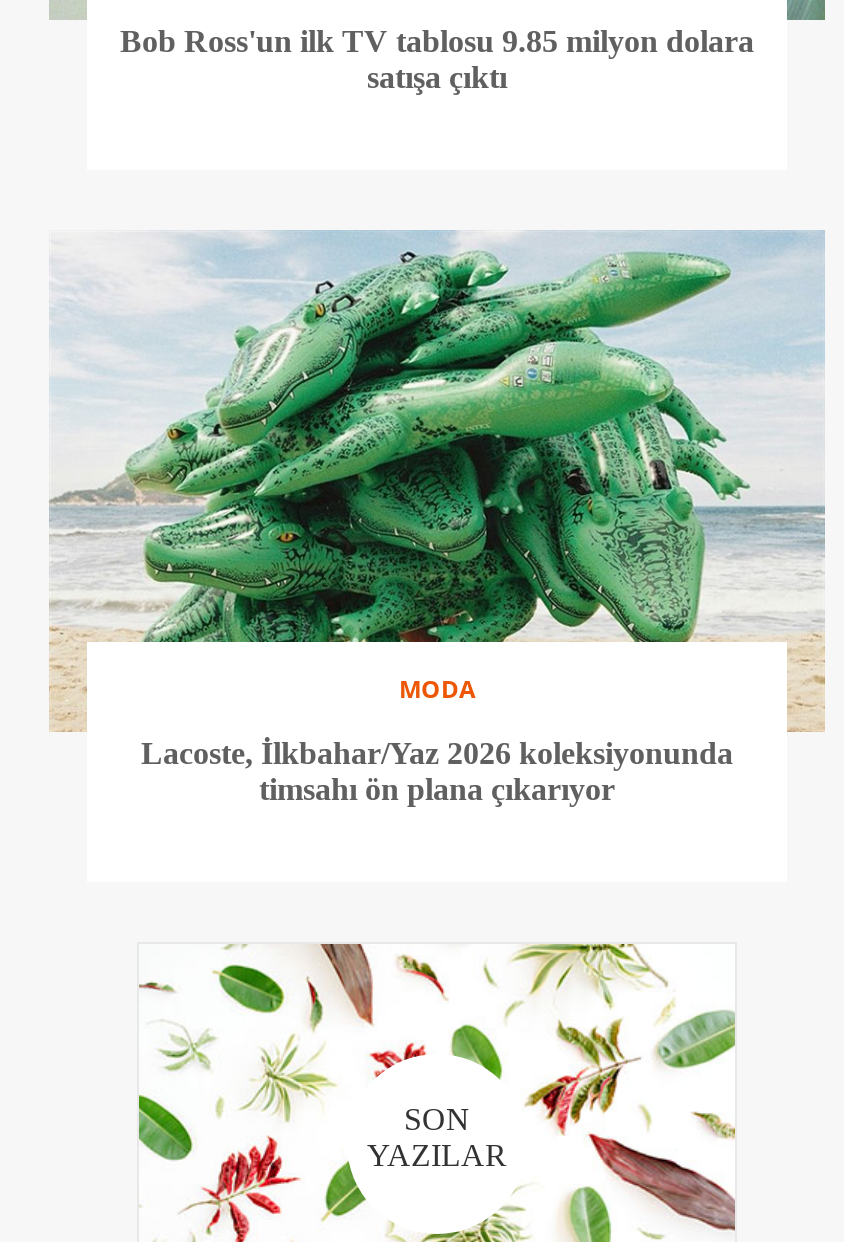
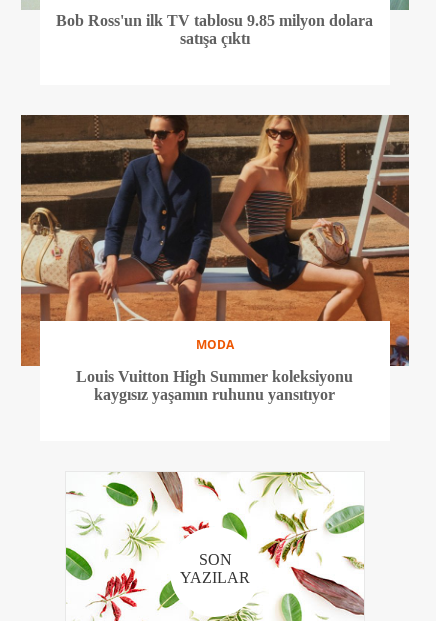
[49,230,825,806] [image] | Lacoste, İlkbahar/Yaz 2026 koleksiyonunda | timsahı ön plana çıkarıyor -> [20,114,410,403] [image] | Louis Vuitton High Summer koleksiyonu | kaygısız yaşamın ruhunu yansıtıyor

